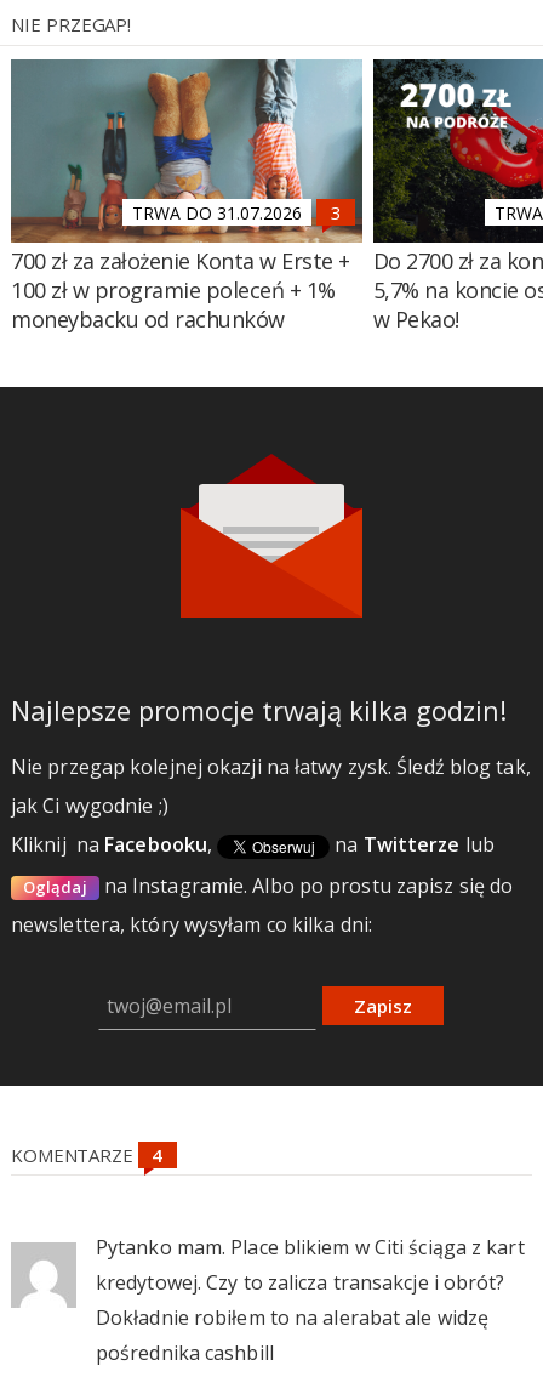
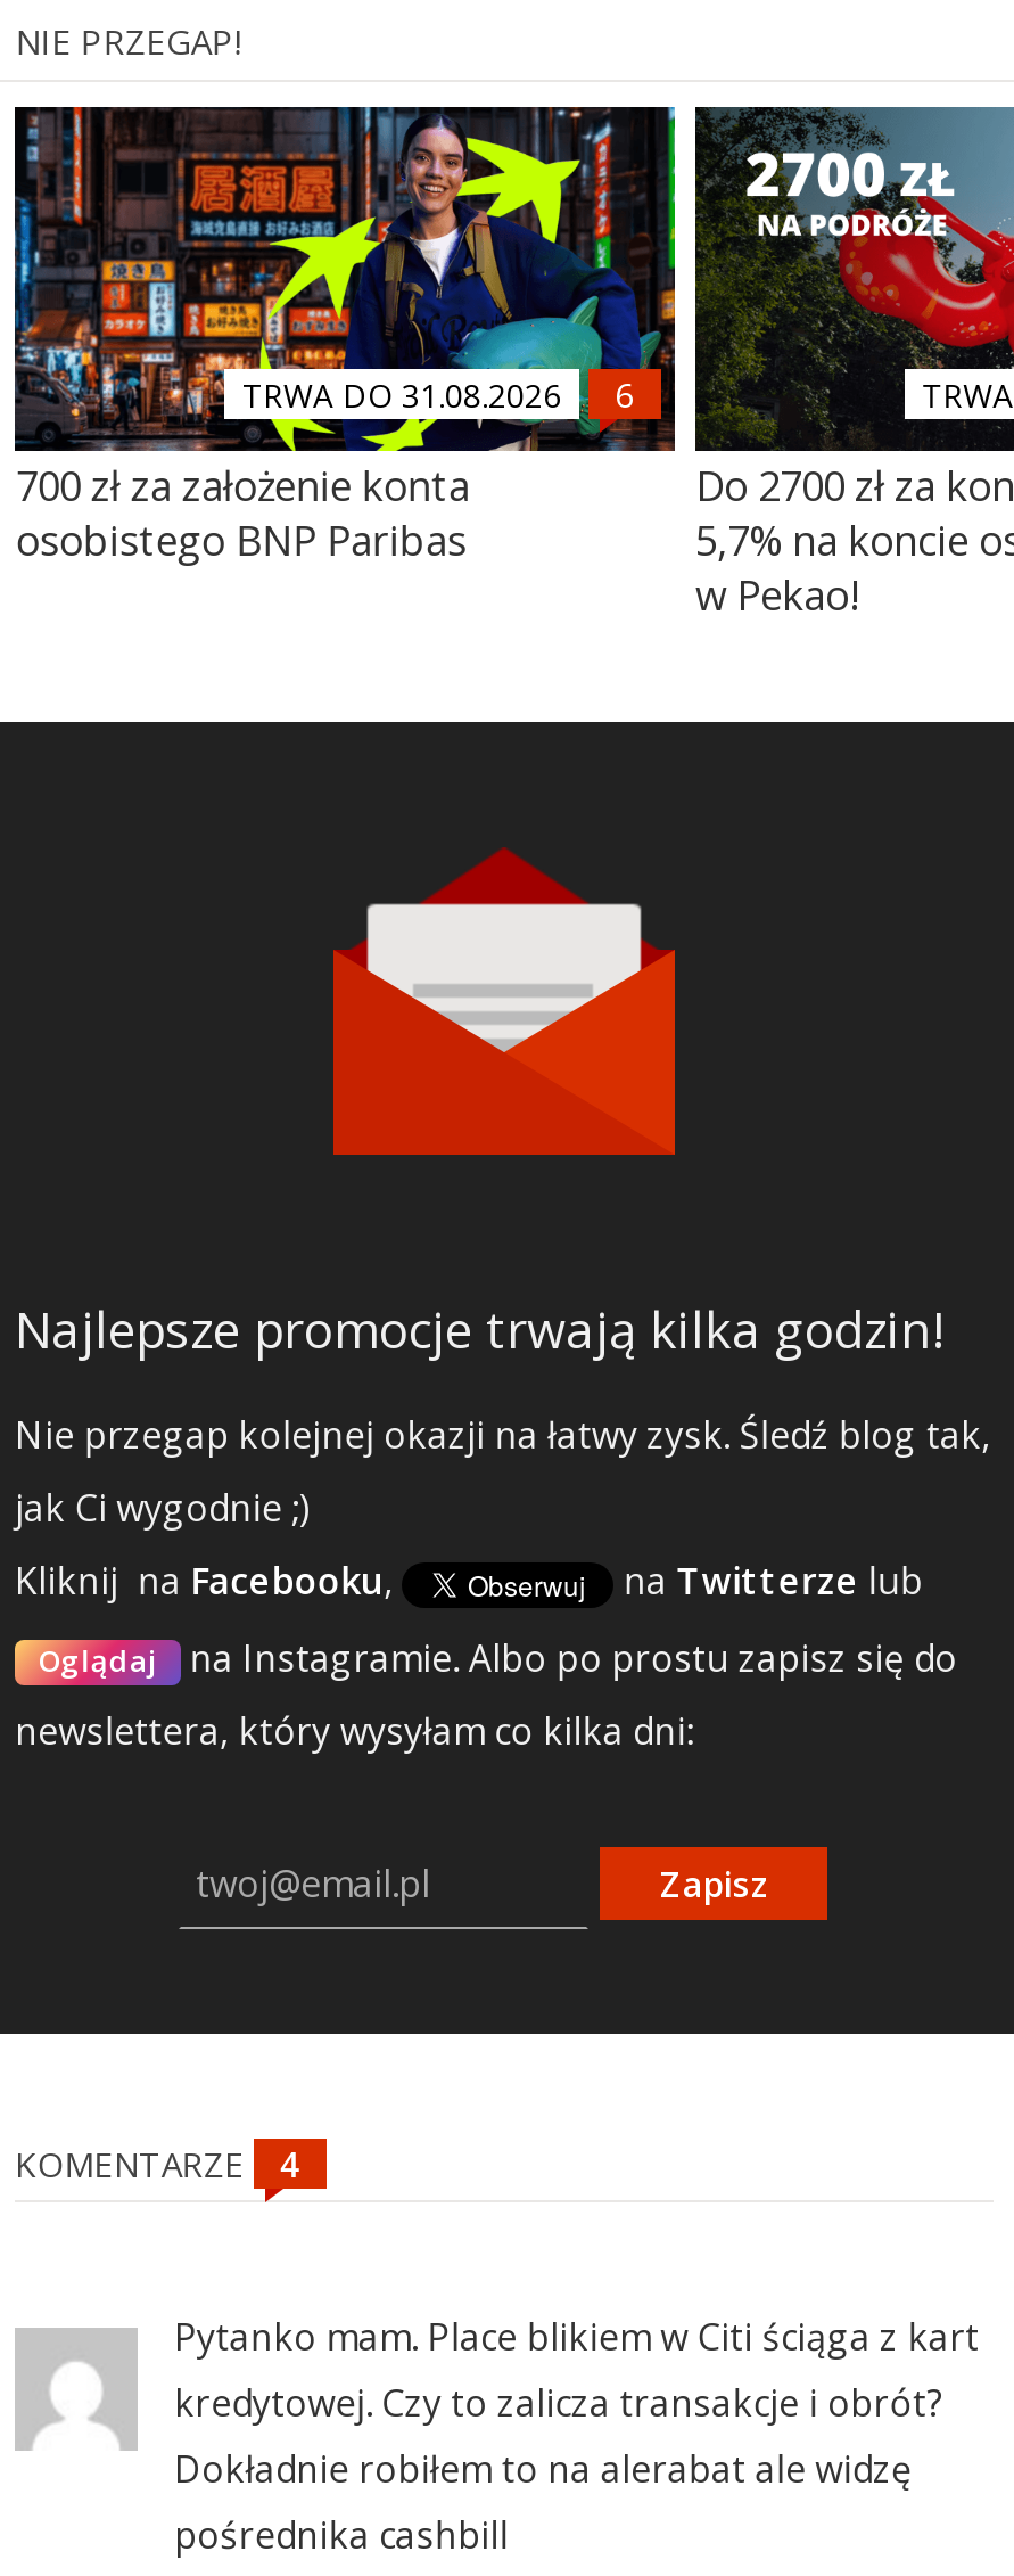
[10,58,364,238] [image] | TRWA DO 31.07.2026 -> [13,105,677,442] [image] | TRWA DO 31.08.2026
[11,246,350,334] 700 zł za założenie Konta w Erste + | 100 zł w programie poleceń + 1% | moneybacku od rachunków -> [15,458,470,567] 700 zł za założenie konta | osobistego BNP Paribas

